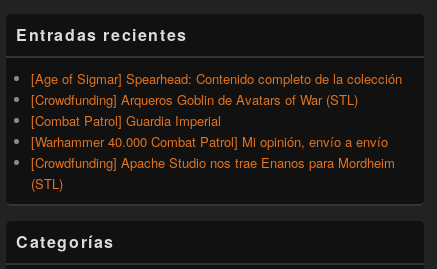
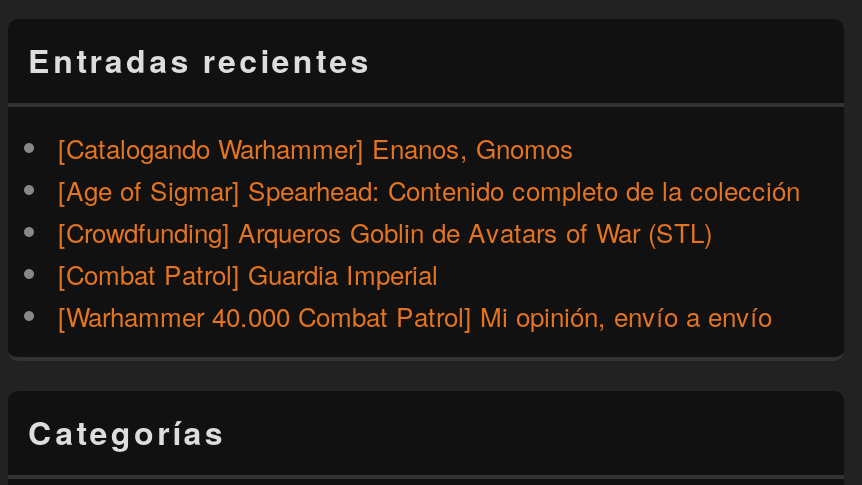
none -> [58,130,574,168] [Catalogando Warhammer] Enanos, Gnomos
moved [31,69,402,151] -> [58,172,800,336]: [Age of Sigmar] Spearhead: Contenido completo de la colección | [Crowdfunding] Arqueros Goblin de Avatars of War (STL) | [Combat Patrol] Guardia Imperial | [Warhammer 40.000 Combat Patrol] Mi opinión, envío a envío
[31,153,395,193] [Crowdfunding] Apache Studio nos trae Enanos para Mordheim | (STL) -> none

